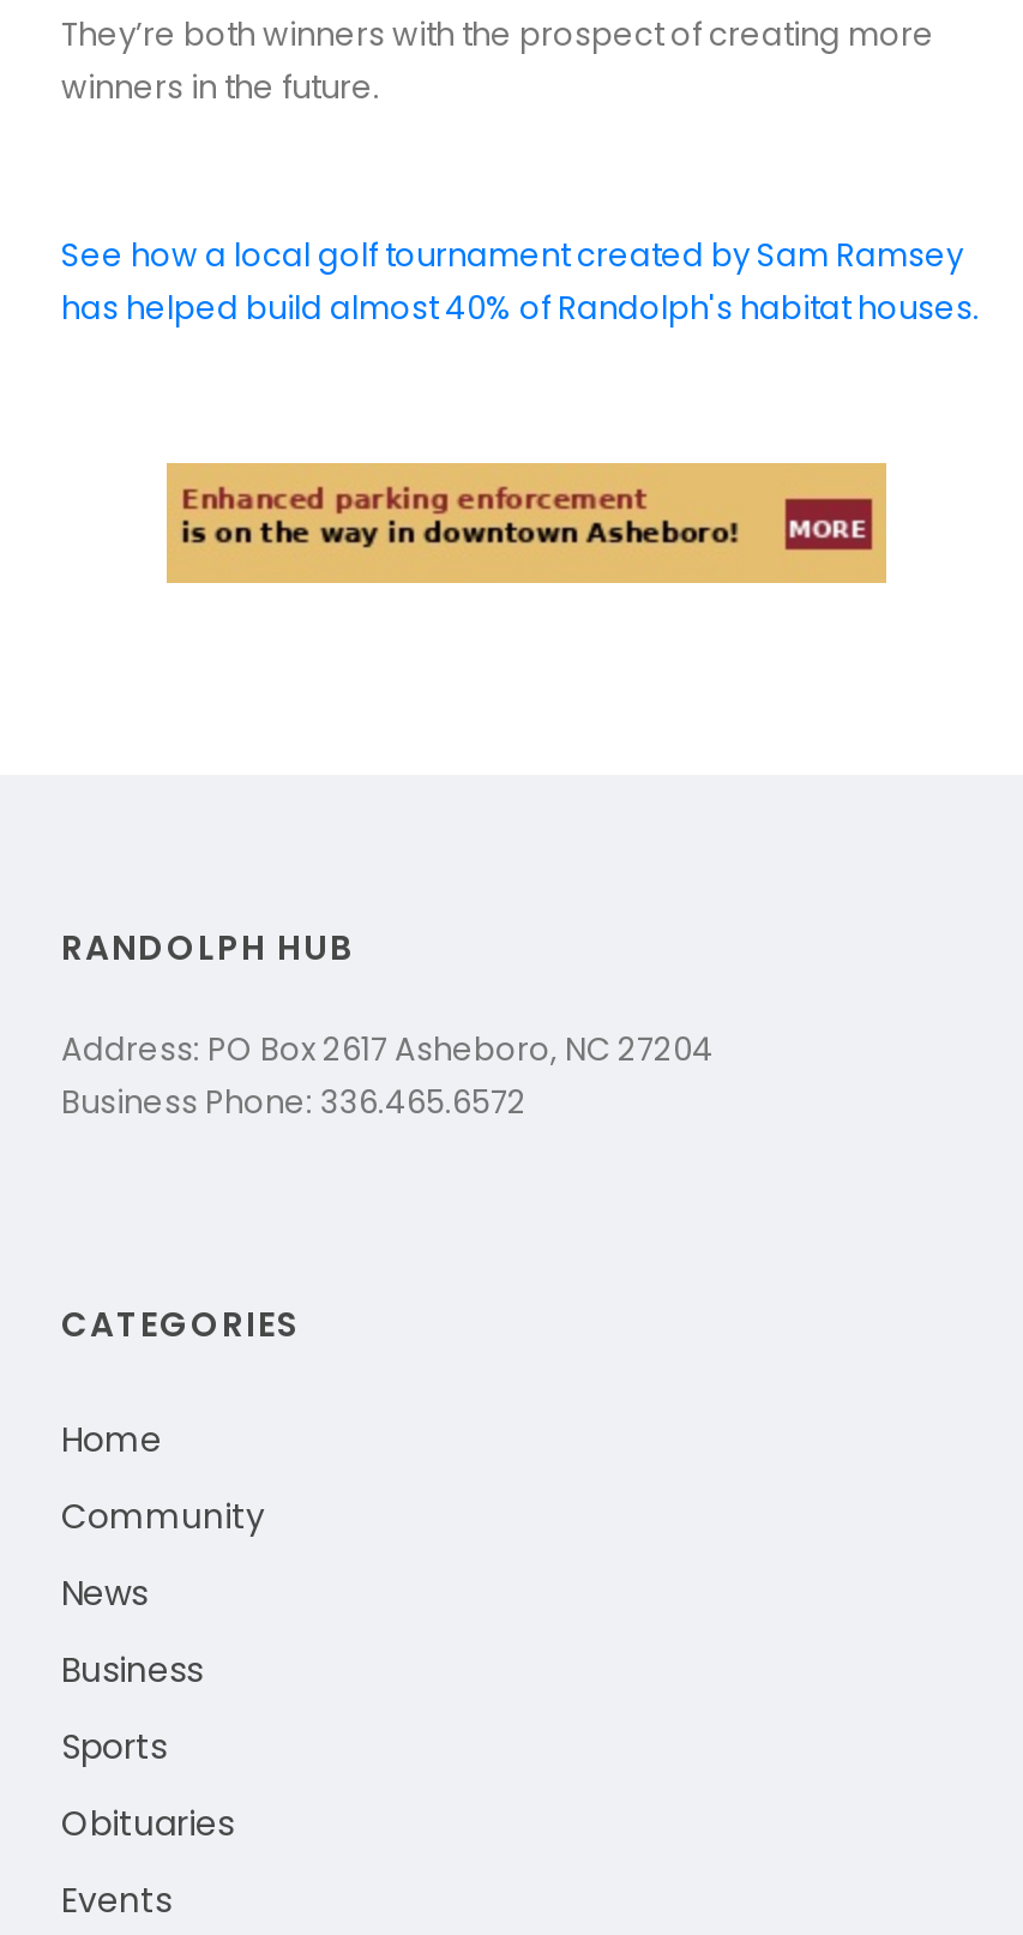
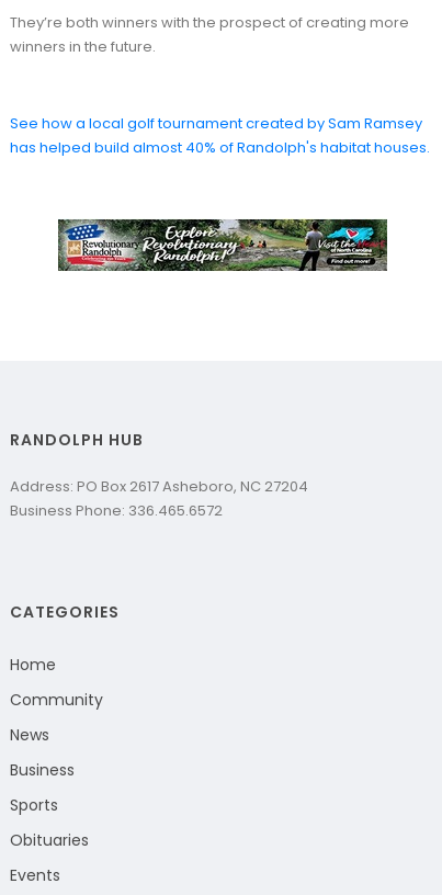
[164,461,889,585] [image] -> [57,218,388,273] [image]

